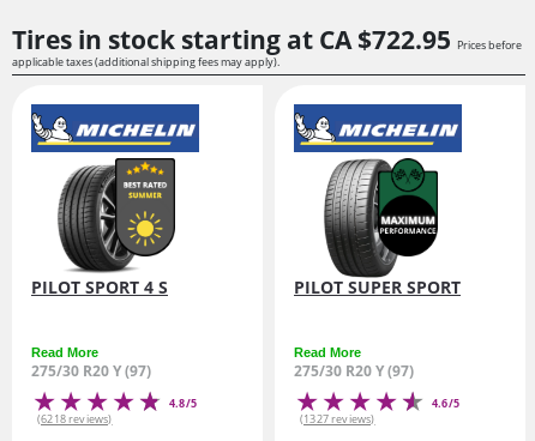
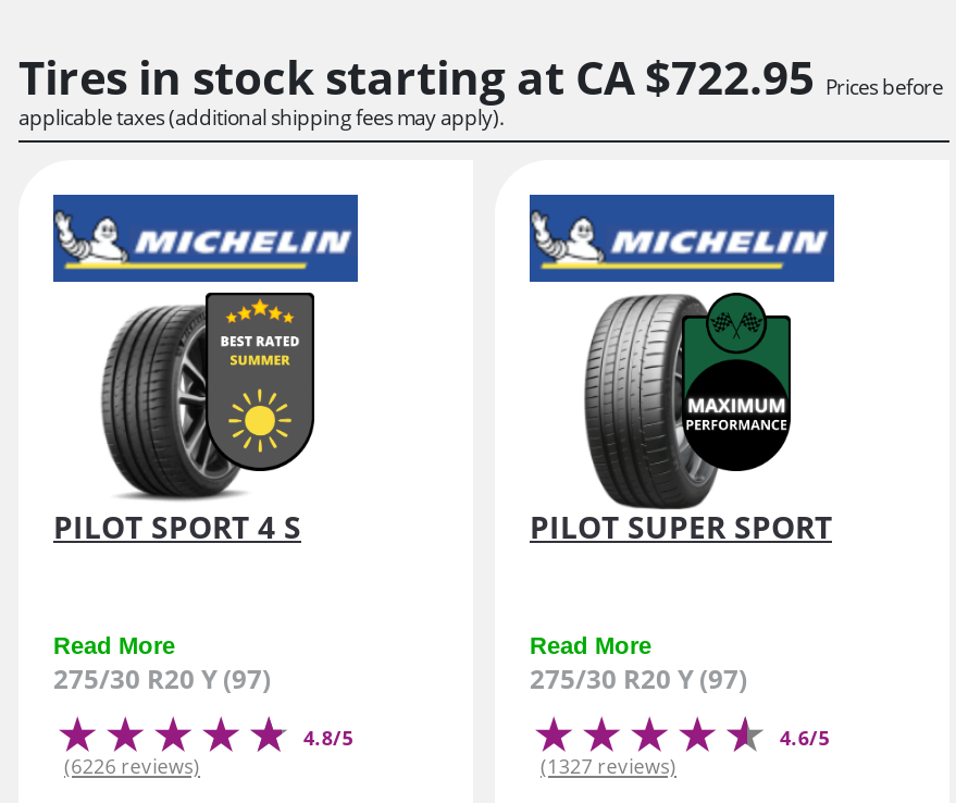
[37,412,112,427] (6218 reviews) -> [64,753,200,781] (6226 reviews)

